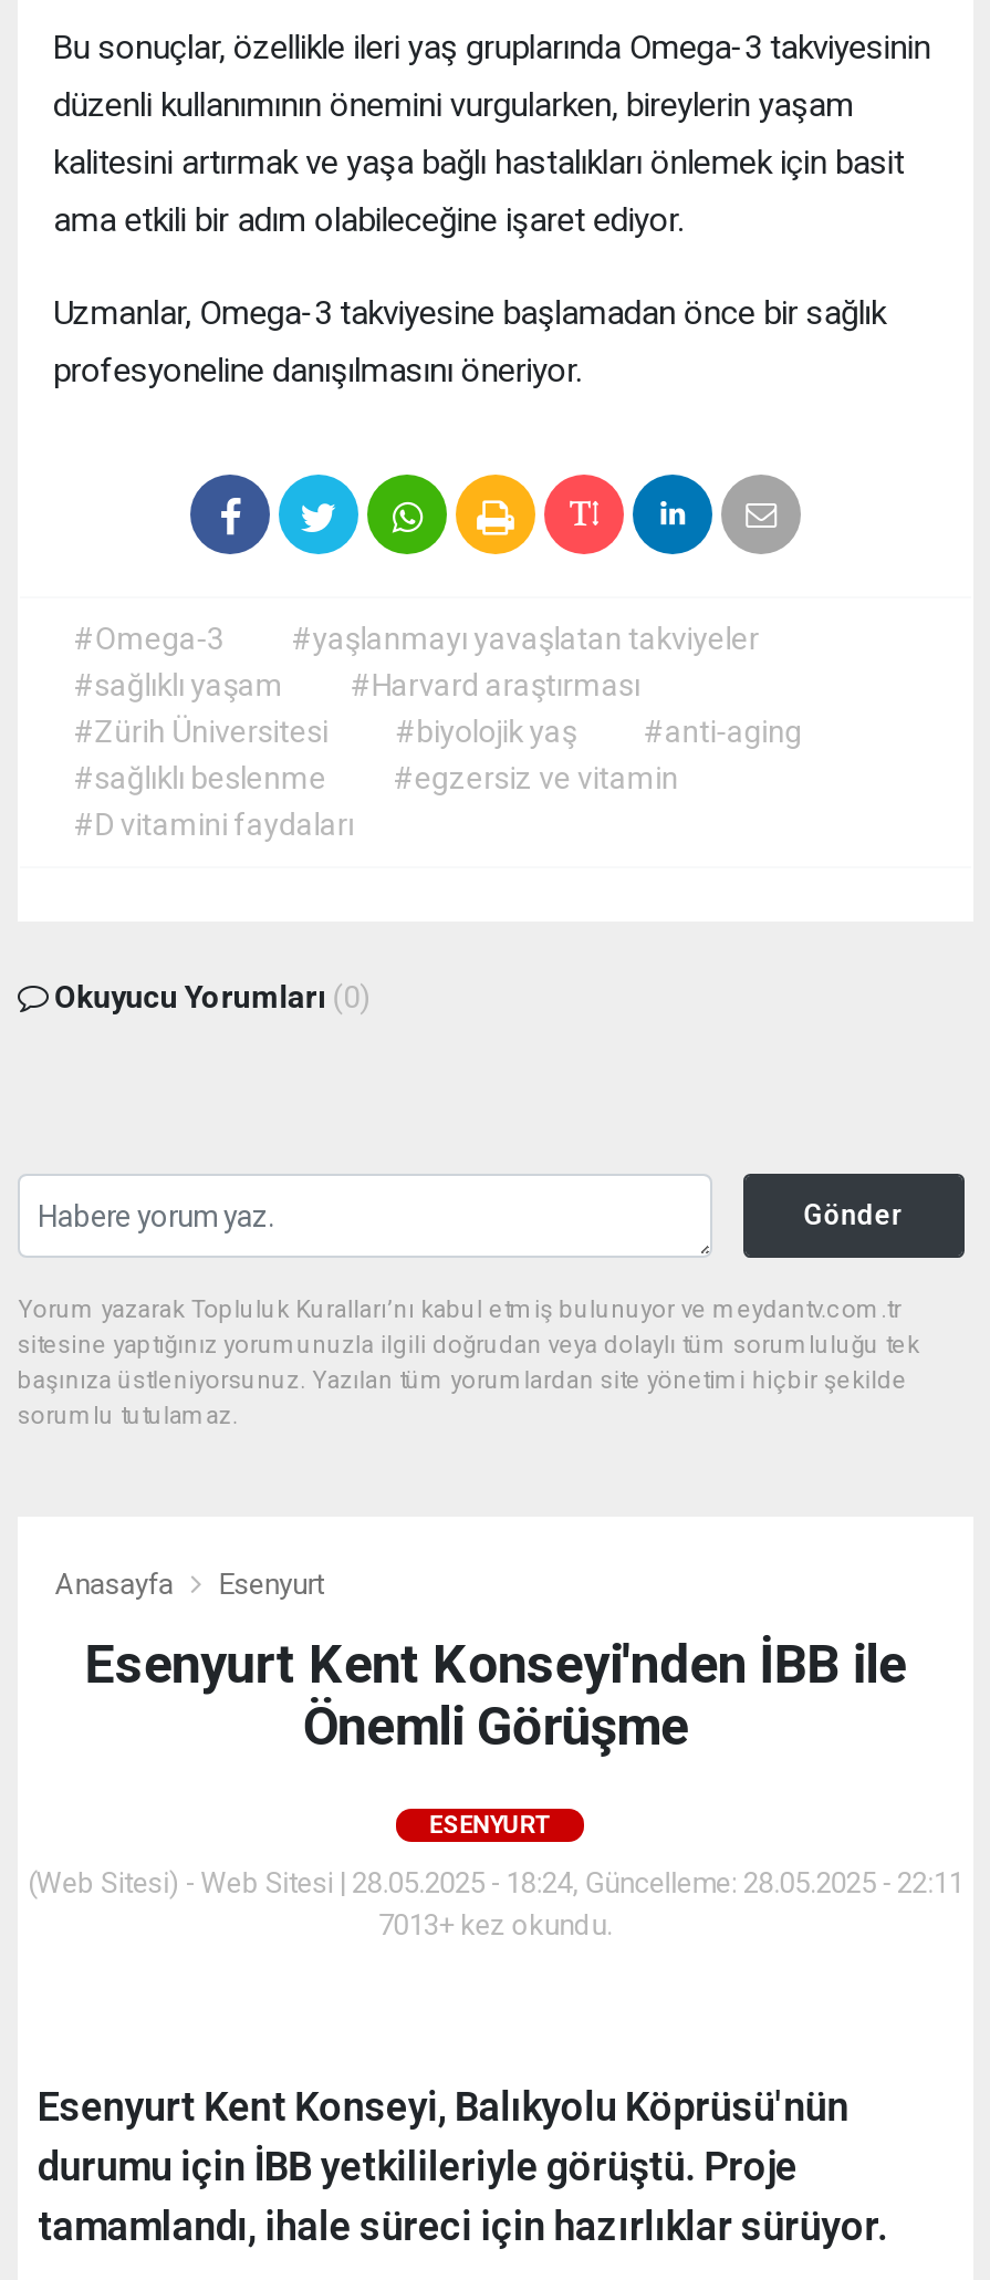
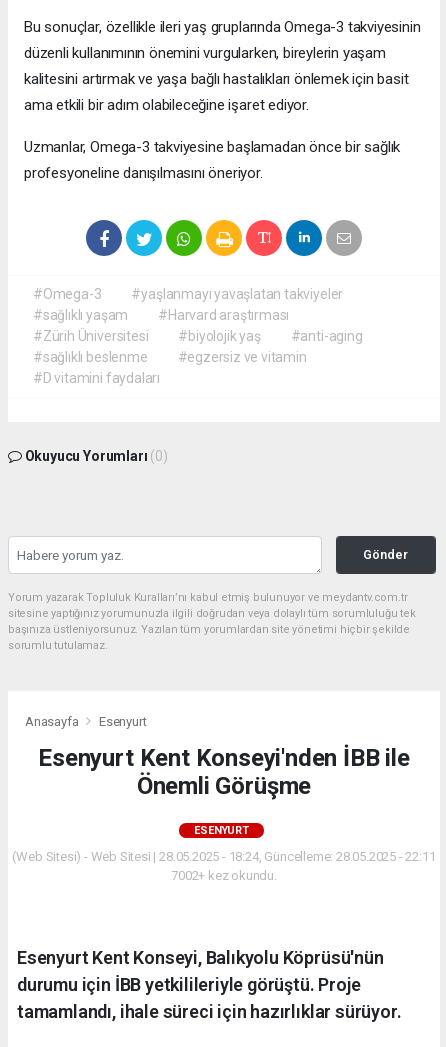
[379,1909,613,1942] 7013+ kez okundu. -> [171,868,277,883] 7002+ kez okundu.

